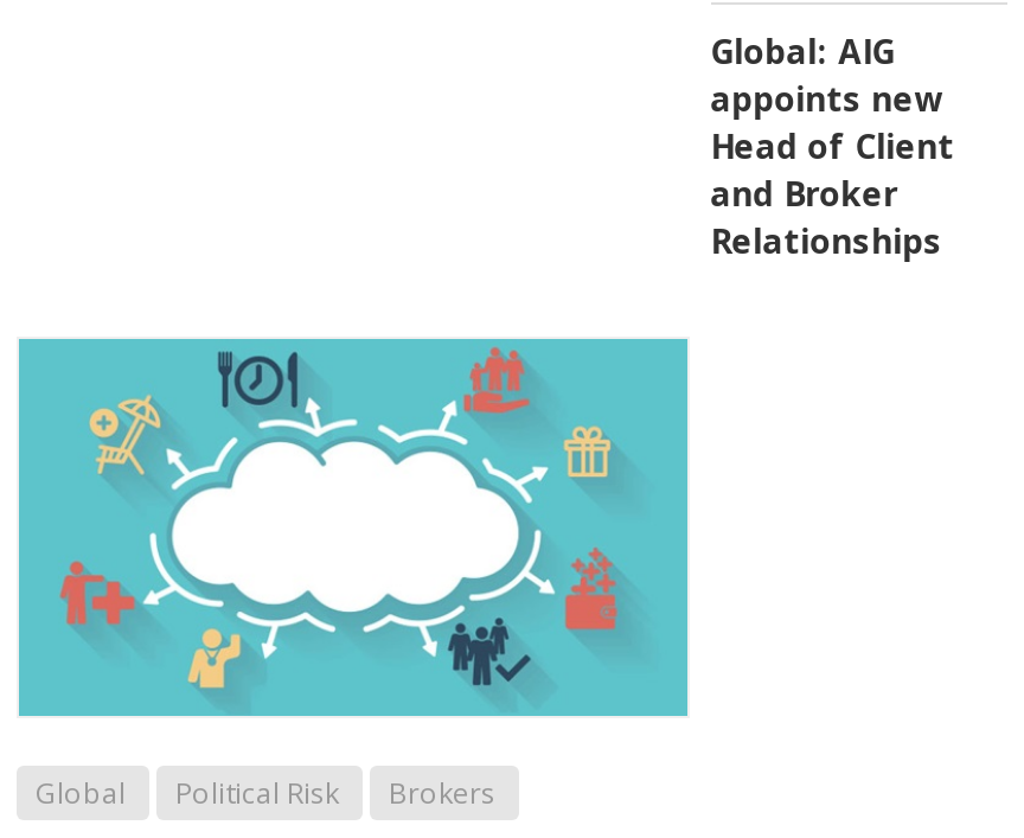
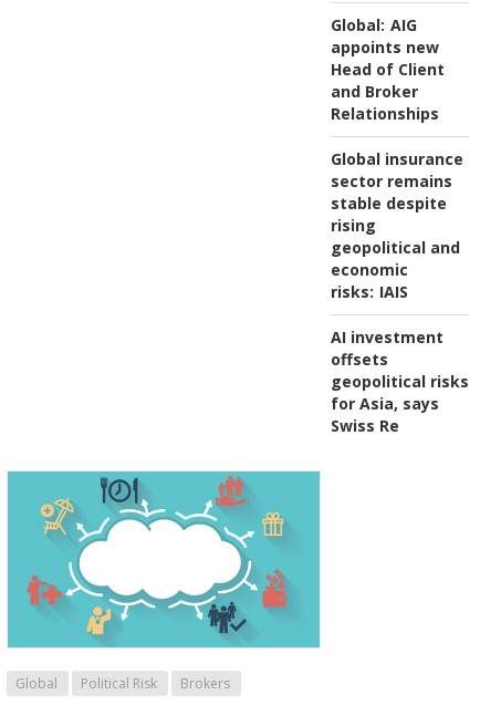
none -> [330,148,468,436] Global insurance | sector remains | stable despite | rising | geopolitical and | economic | risks: IAIS | AI investment | offsets | geopolitical risks | for Asia, says | Swiss Re

